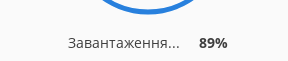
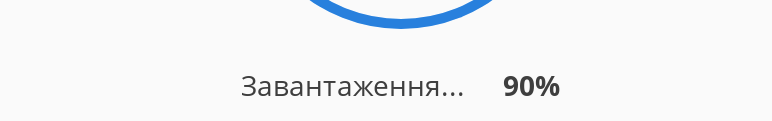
[68,32,228,51] Завантаження... 89% -> [241,65,561,103] Завантаження... 90%

